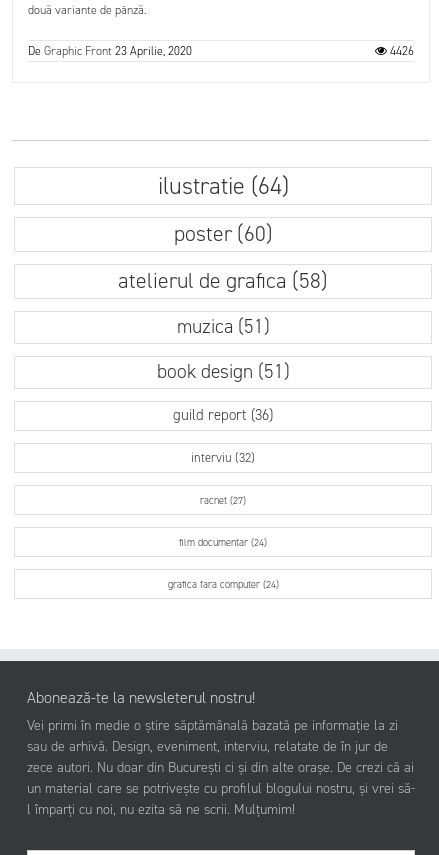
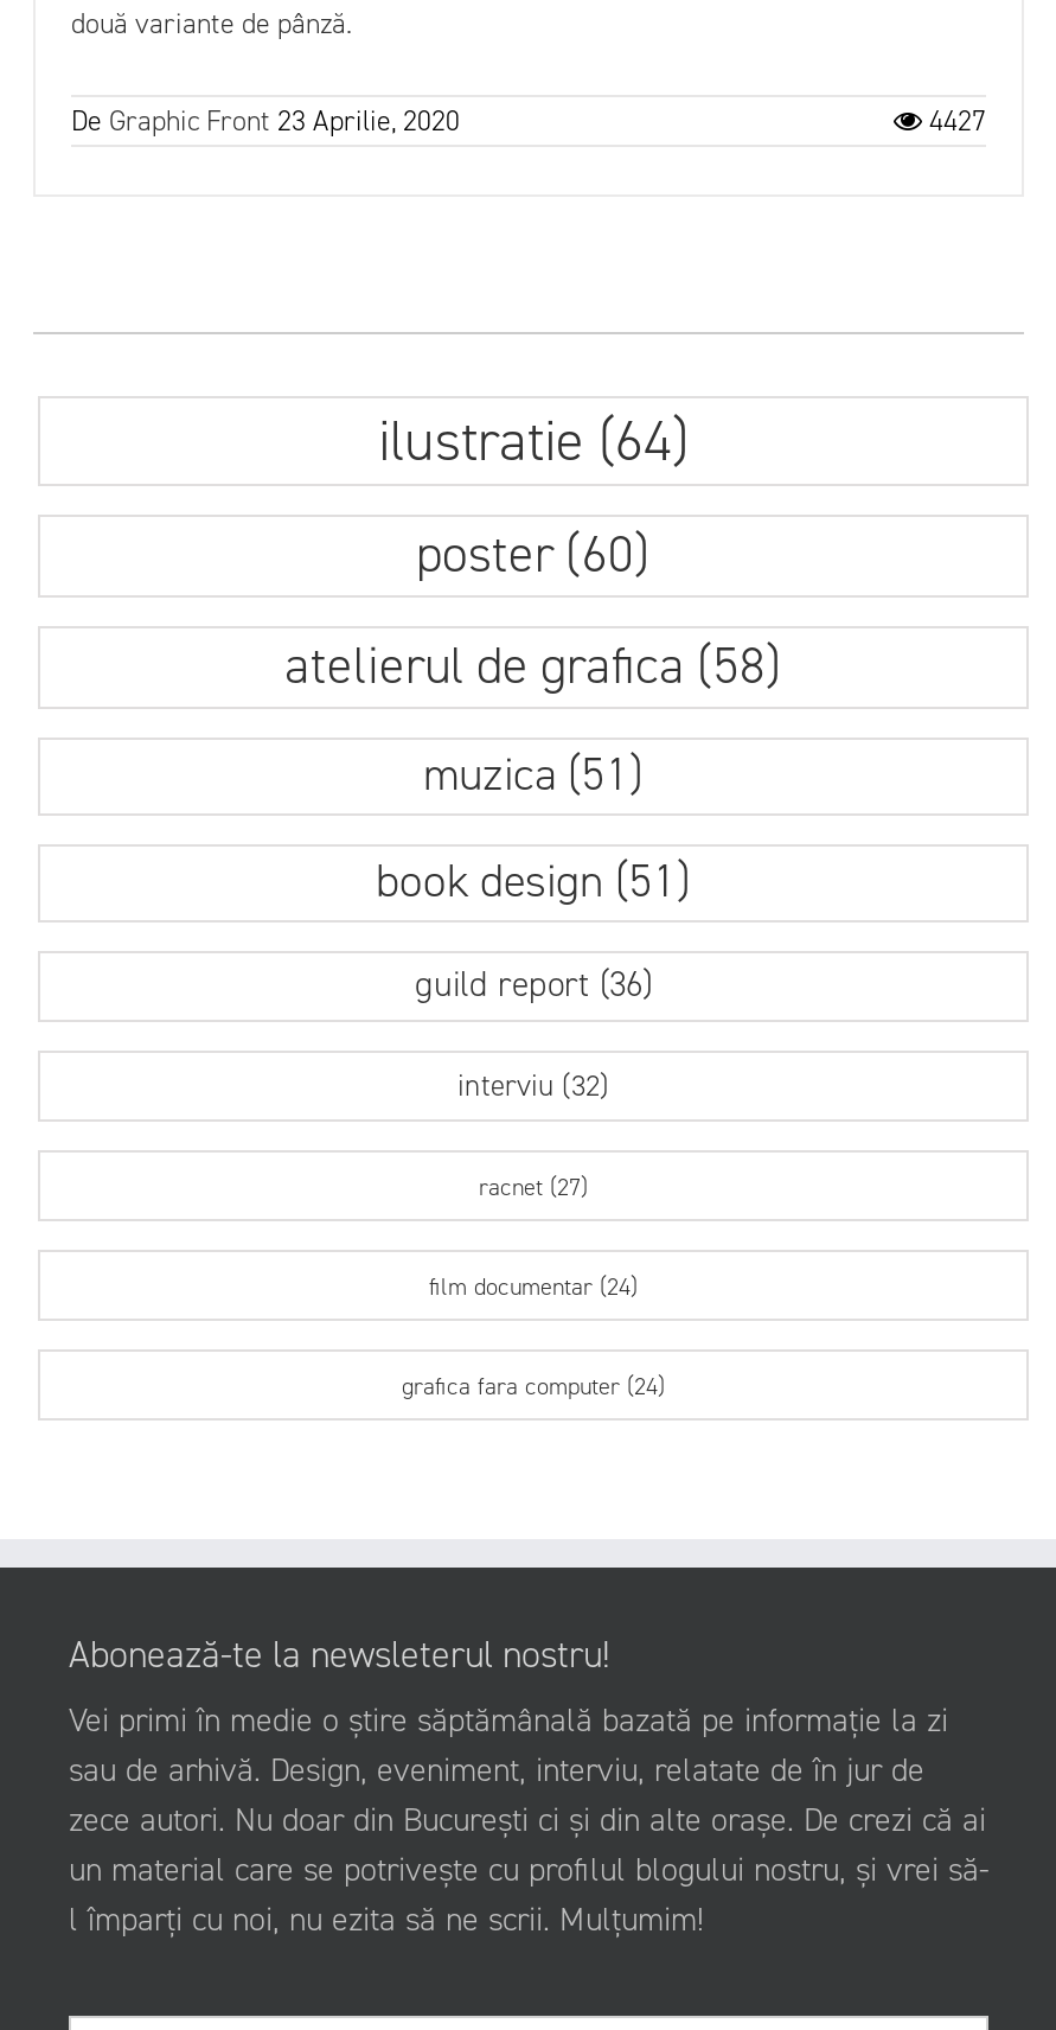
[387,43,414,59] 4426 -> [922,103,986,141] 4427

